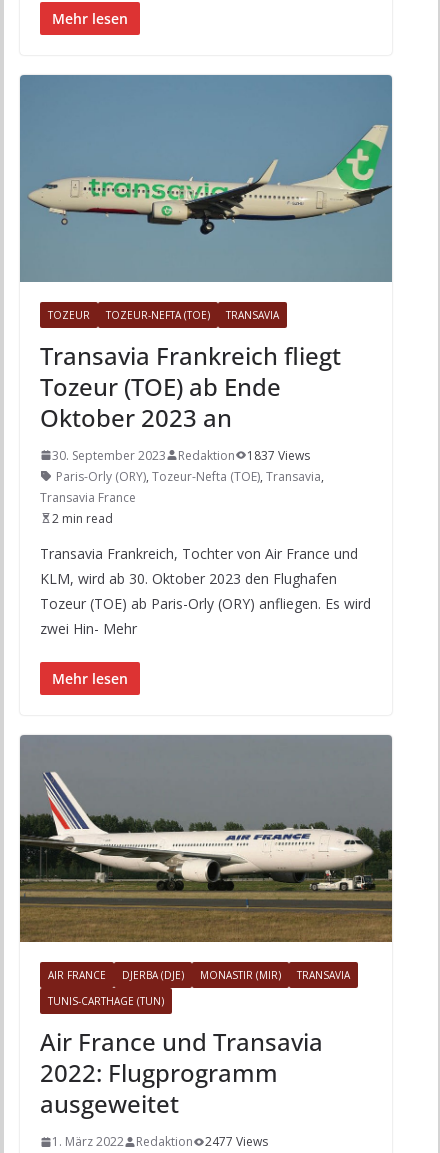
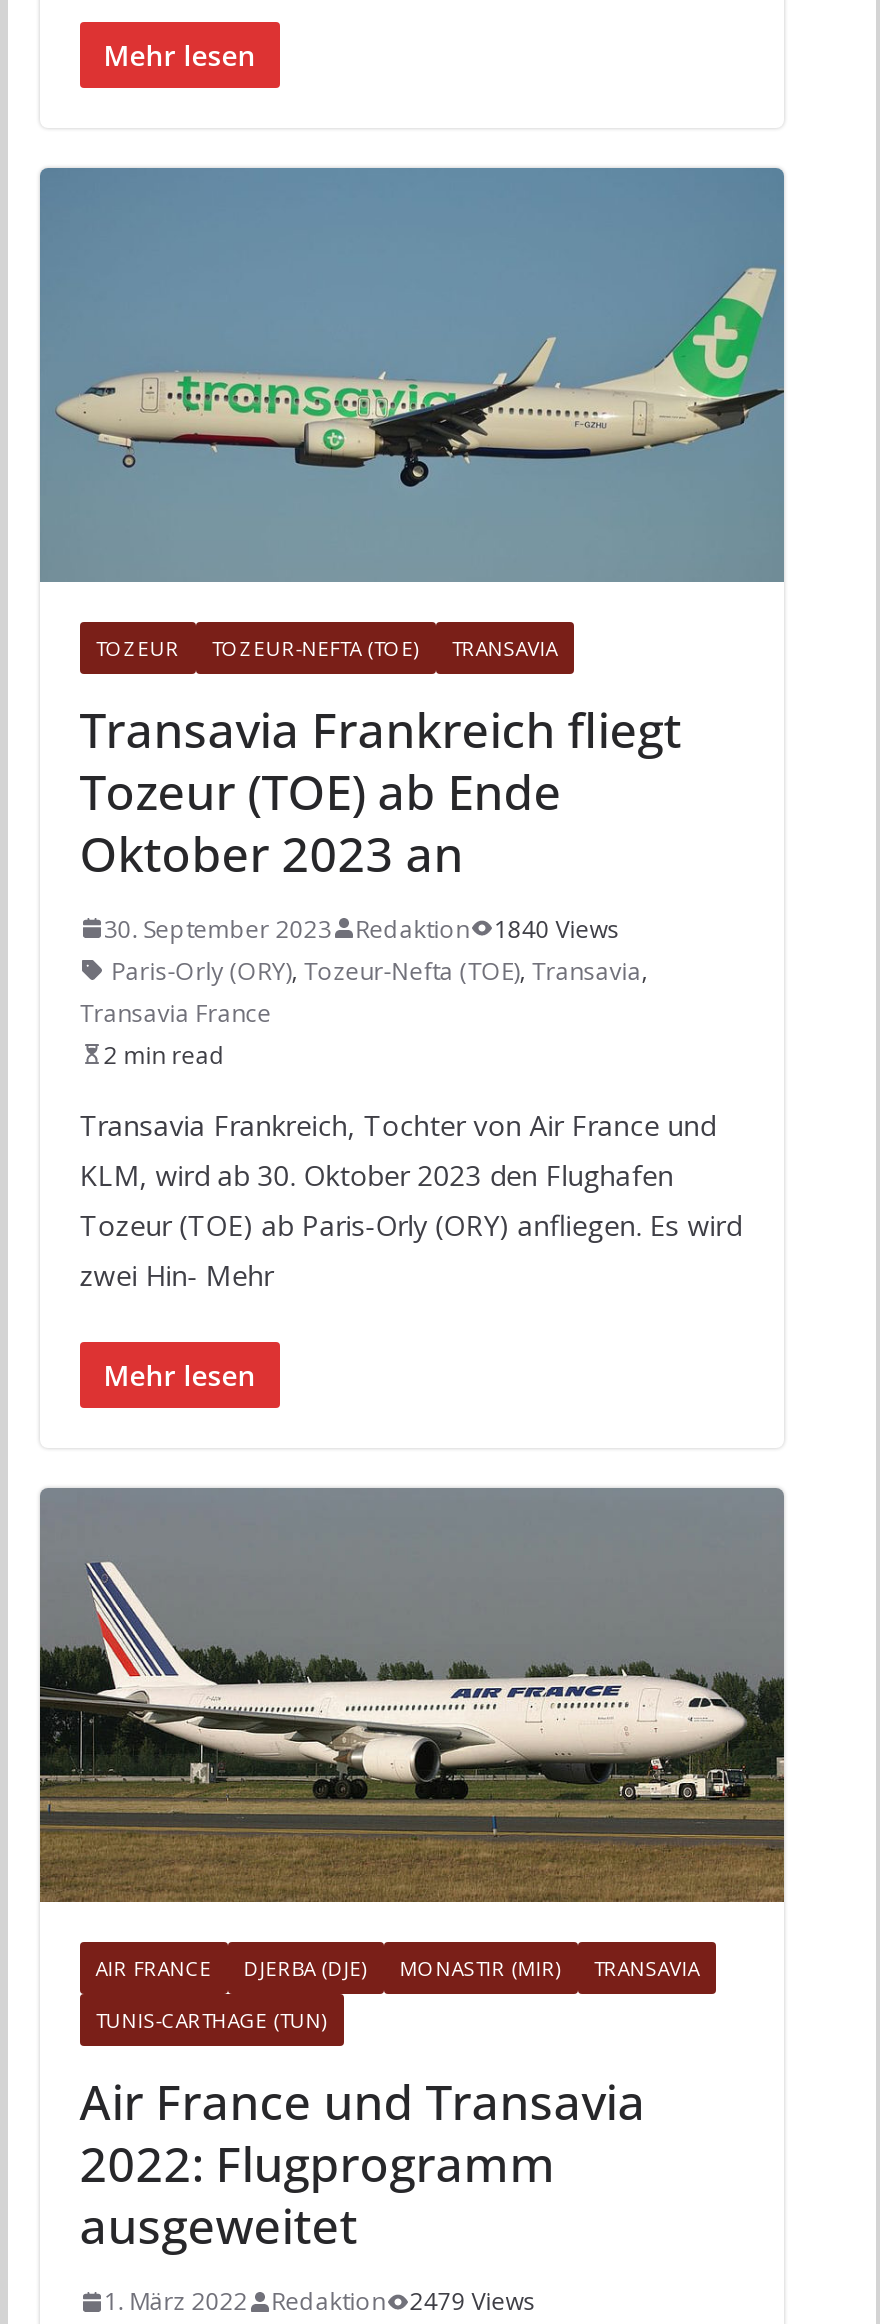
[52,447,310,464] 30. September 2023 Redaktion 1837 Views -> [103,912,619,946] 30. September 2023 Redaktion 1840 Views
[52,1133,268,1150] 1. März 2022 Redaktion 2477 Views -> [103,2284,535,2318] 1. März 2022 Redaktion 2479 Views

